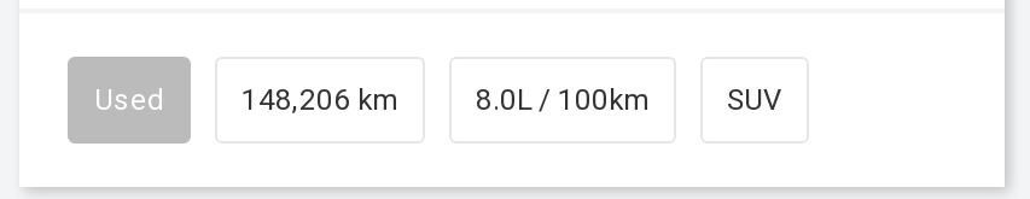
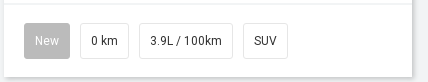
[94,83,650,117] Used | 148,206 km | 8.0L / 100km -> [35,34,222,48] New | 0 km | 3.9L / 100km

